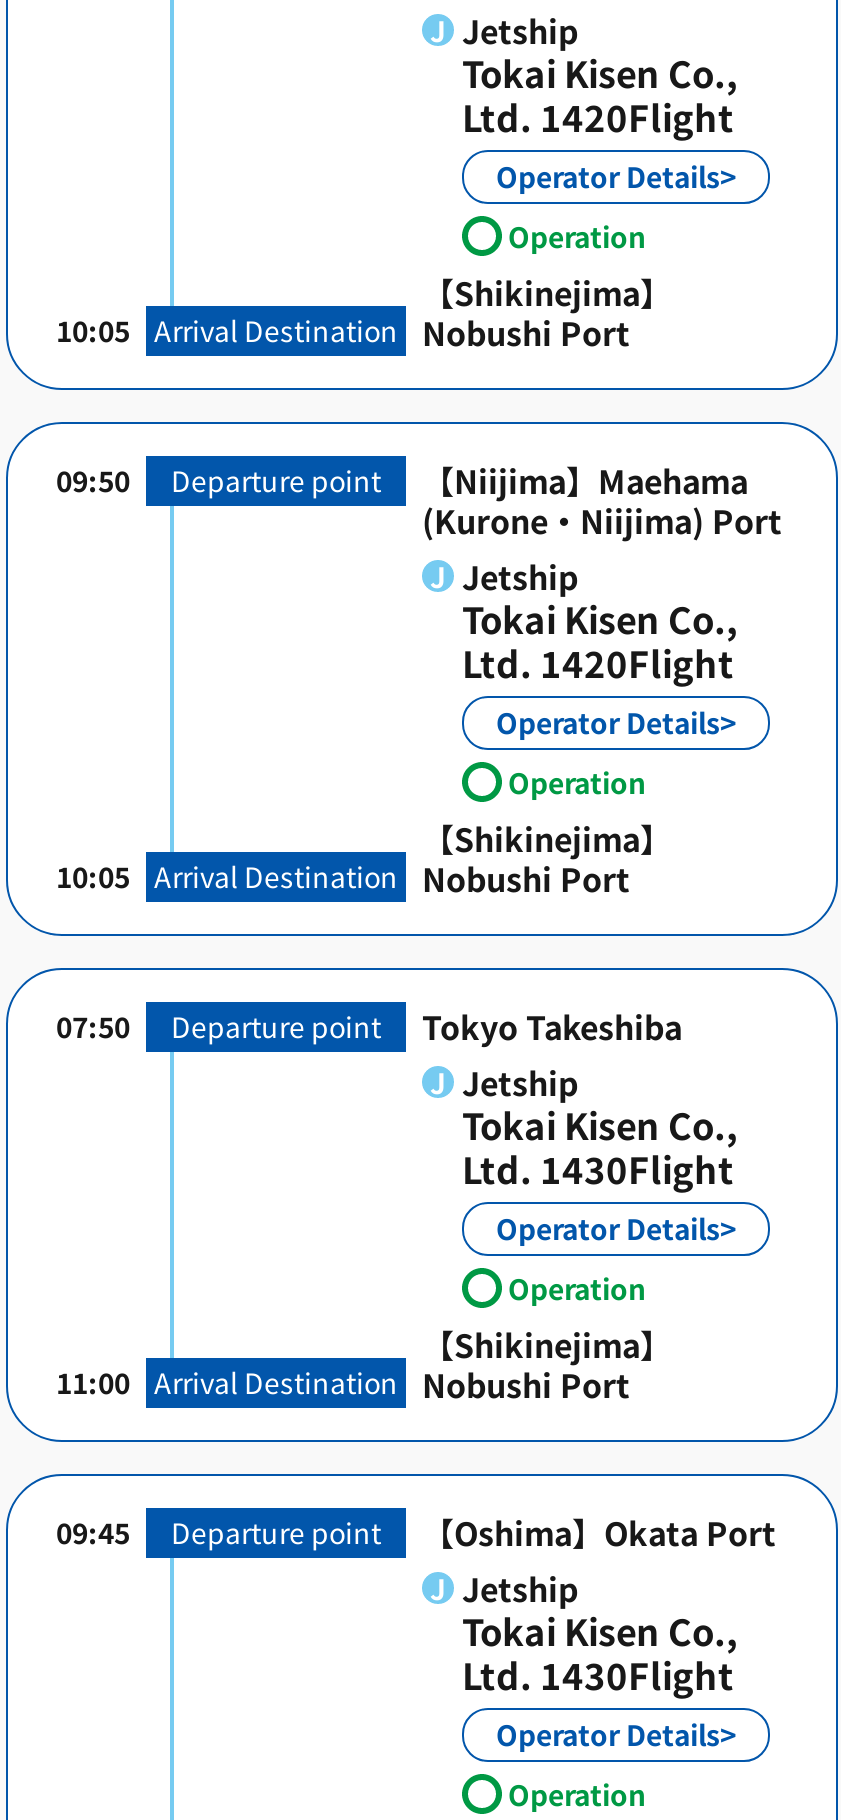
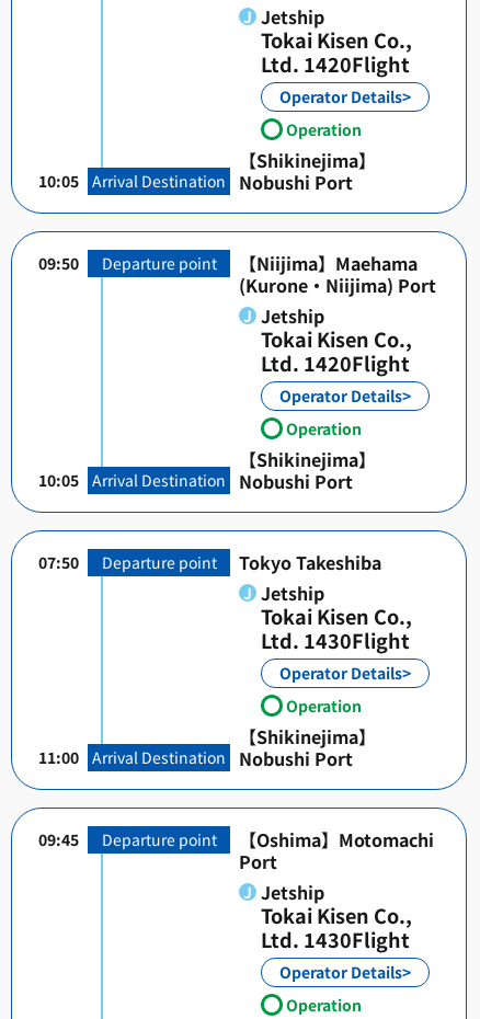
[422,1508,776,1556] 【Oshima】Okata Port -> [239,826,434,874] 【Oshima】Motomachi | Port

